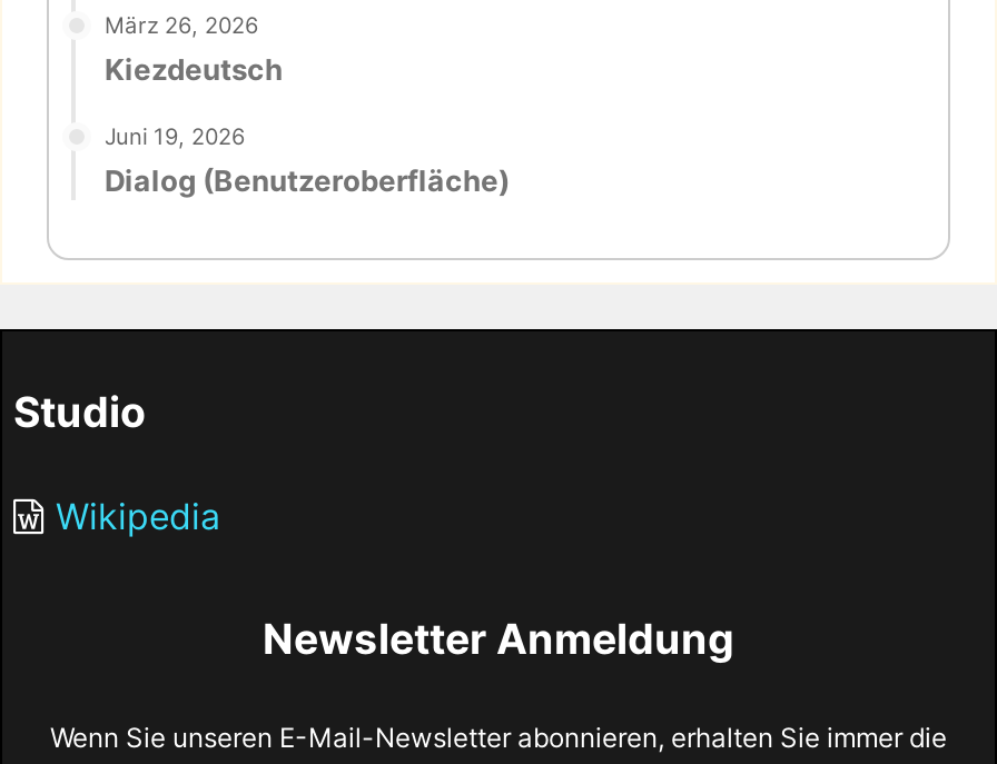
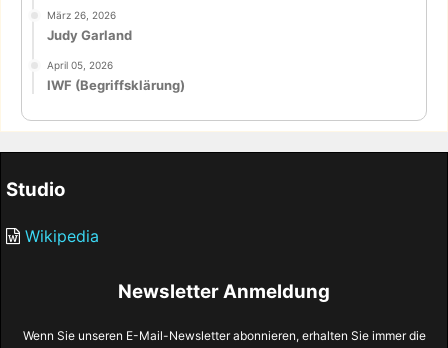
[105,50,283,86] Kiezdeutsch -> [47,27,132,43] Judy Garland
[105,121,510,197] Juni 19, 2026 | Dialog (Benutzeroberfläche) -> [47,58,185,92] April 05, 2026 | IWF (Begriffsklärung)

